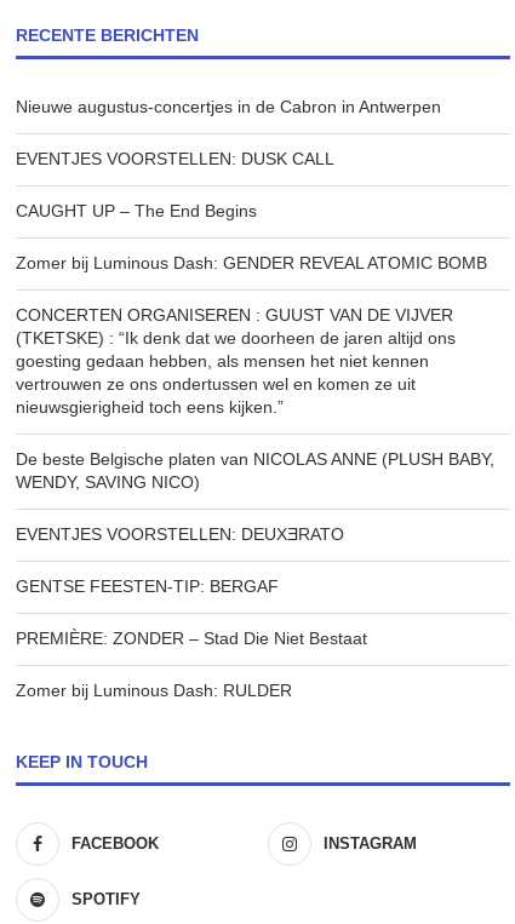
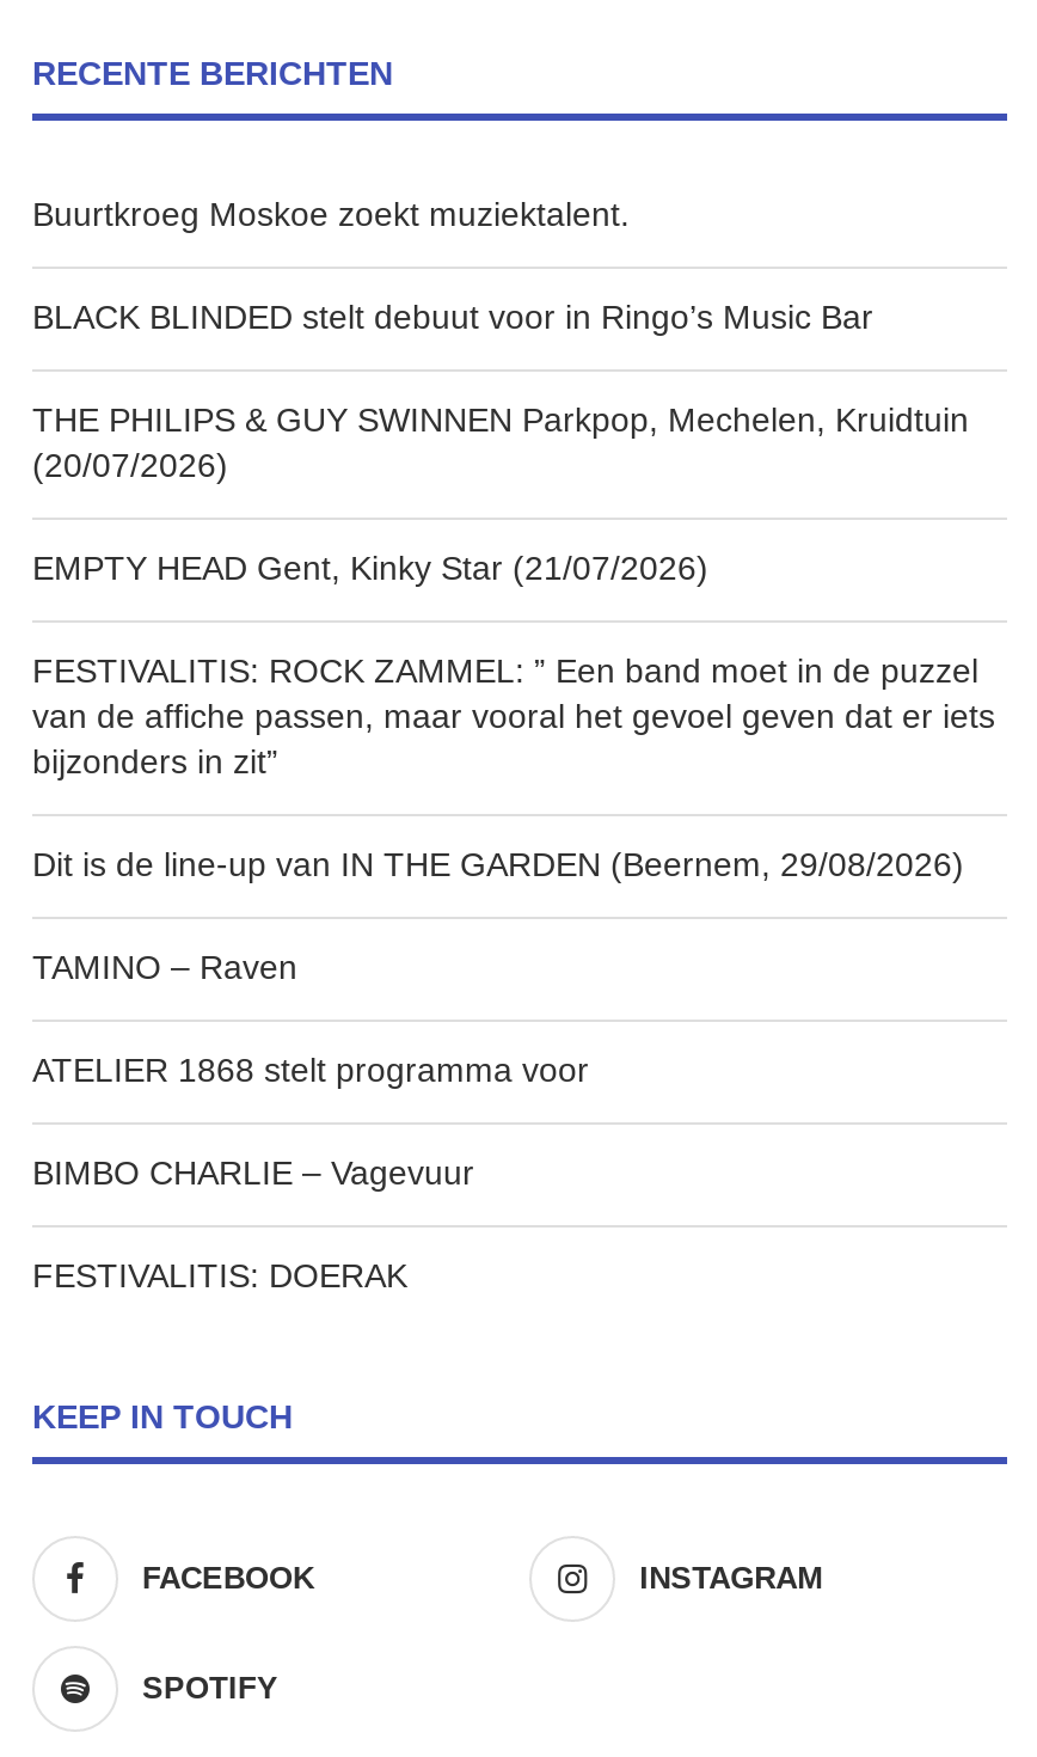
[16,97,441,117] Nieuwe augustus-concertjes in de Cabron in Antwerpen -> [32,196,630,234] Buurtkroeg Moskoe zoekt muziektalent.
[16,149,334,169] EVENTJES VOORSTELLEN: DUSK CALL -> [32,299,873,337] BLACK BLINDED stelt debuut voor in Ringo’s Music Bar
[16,202,257,221] CAUGHT UP – The End Begins -> [32,401,969,485] THE PHILIPS & GUY SWINNEN Parkpop, Mechelen, Kruidtuin | (20/07/2026)
[16,254,487,273] Zomer bij Luminous Dash: GENDER REVEAL ATOMIC BOMB -> [32,550,708,588] EMPTY HEAD Gent, Kinky Star (21/07/2026)
[16,306,456,417] CONCERTEN ORGANISEREN : GUUST VAN DE VIJVER | (TKETSKE) : “Ik denk dat we doorheen de jaren altijd ons | goesting gedaan hebben, als mensen het niet kennen | vertrouwen ze ons ondertussen wel en komen ze uit | nieuwsgierigheid toch eens kijken.” -> [32,652,995,781] FESTIVALITIS: ROCK ZAMMEL: ” Een band moet in de puzzel | van de affiche passen, maar vooral het gevoel geven dat er iets | bijzonders in zit”
[16,450,494,492] De beste Belgische platen van NICOLAS ANNE (PLUSH BABY, | WENDY, SAVING NICO) -> [32,846,964,884] Dit is de line-up van IN THE GARDEN (Beernem, 29/08/2026)
[16,525,344,544] EVENTJES VOORSTELLEN: DEUXƎRATO -> [32,949,297,987] TAMINO – Raven
[16,577,279,596] GENTSE FEESTEN-TIP: BERGAF -> [32,1052,589,1090] ATELIER 1868 stelt programma voor
[16,629,367,648] PREMIÈRE: ZONDER – Stad Die Niet Bestaat -> [32,1154,474,1193] BIMBO CHARLIE – Vagevuur
[16,681,292,700] Zomer bij Luminous Dash: RULDER -> [32,1257,407,1295] FESTIVALITIS: DOERAK

